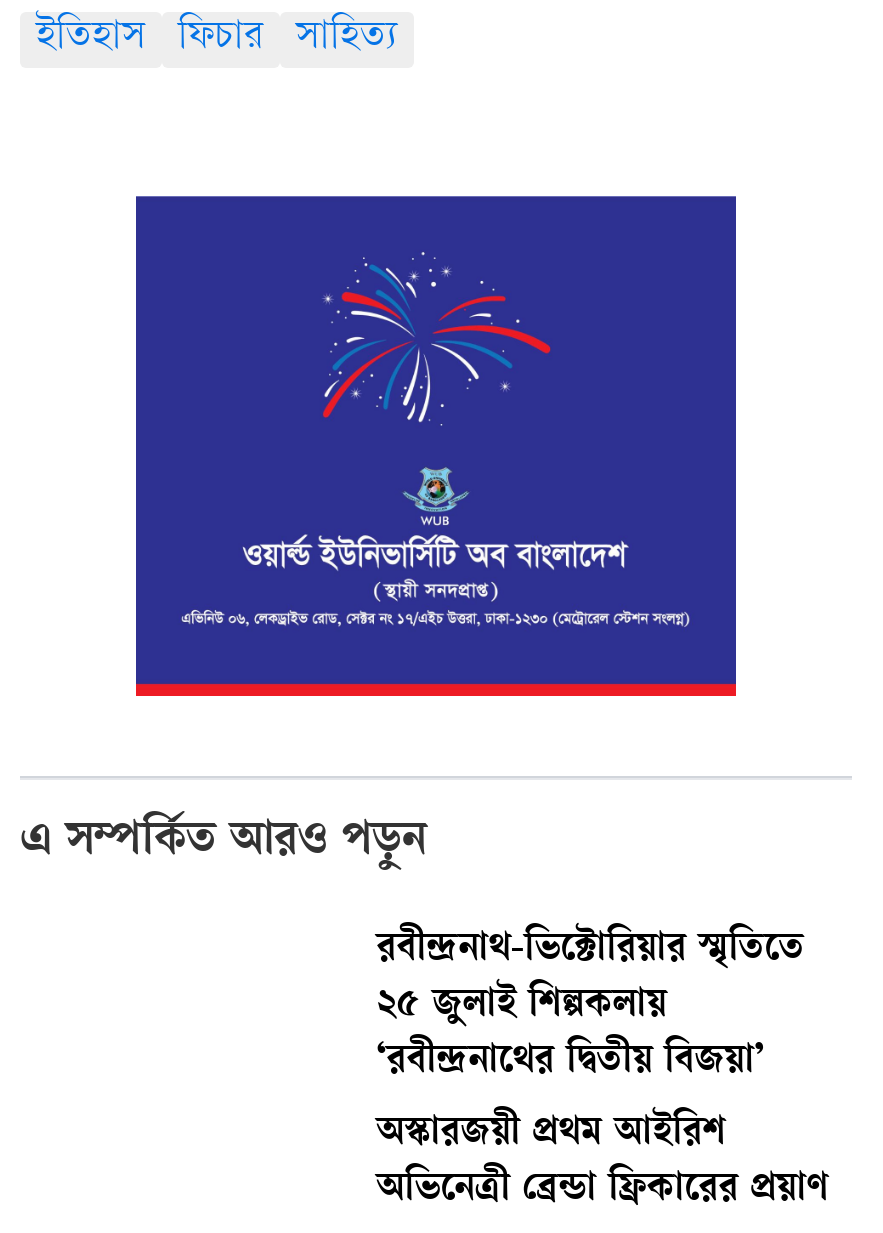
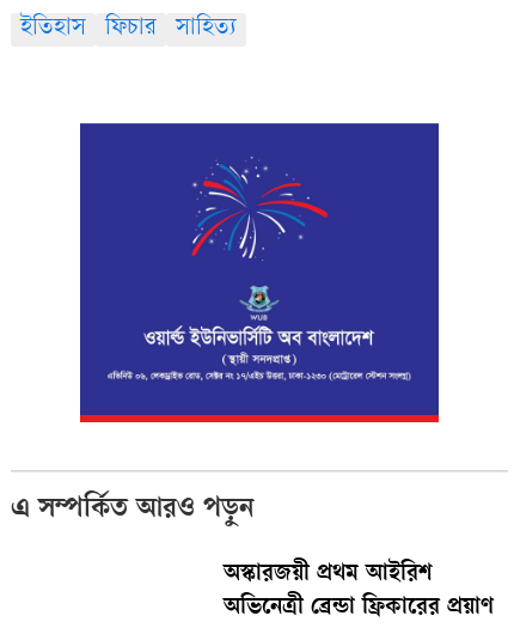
[377,931,805,1087] রবীন্দ্রনাথ-ভিক্টোরিয়ার স্মৃতিতে | ২৫ জুলাই শিল্পকলায় | ‘রবীন্দ্রনাথের দ্বিতীয় বিজয়া’ -> none

